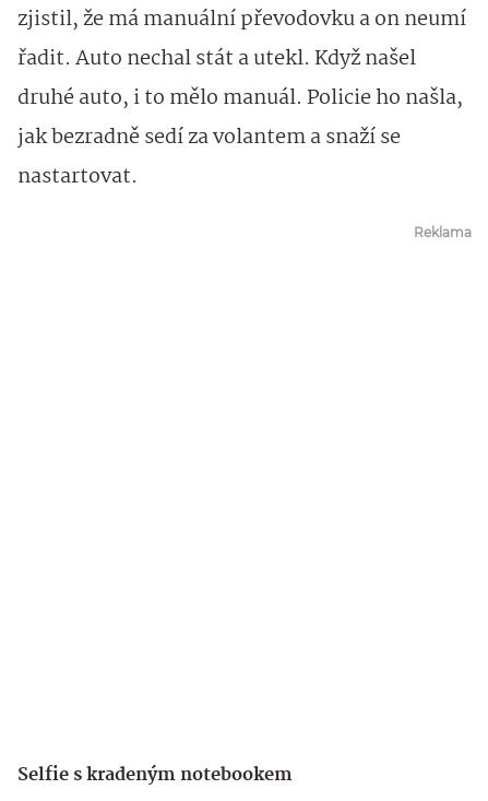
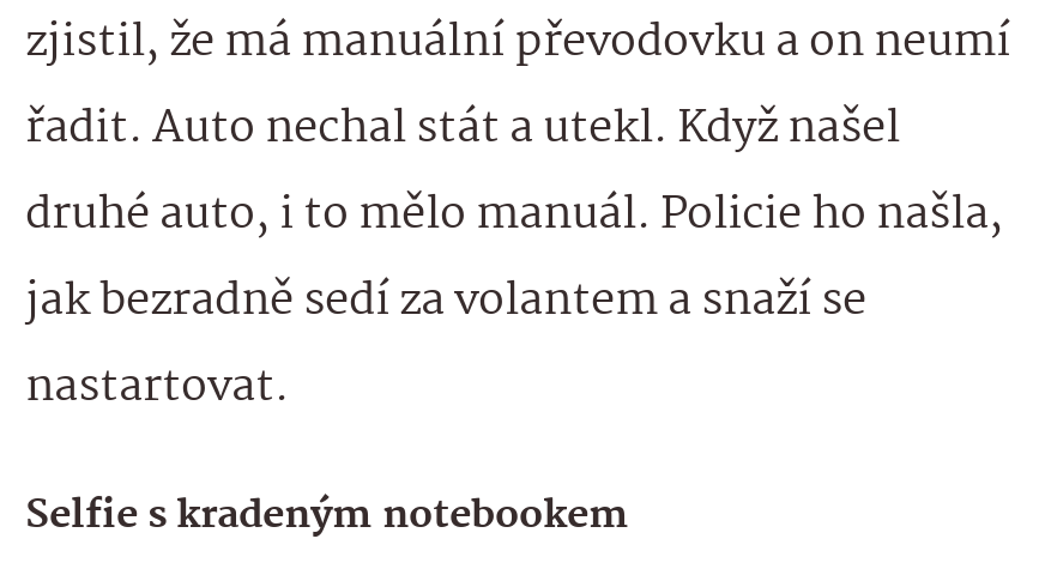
[414,224,472,240] Reklama -> none

